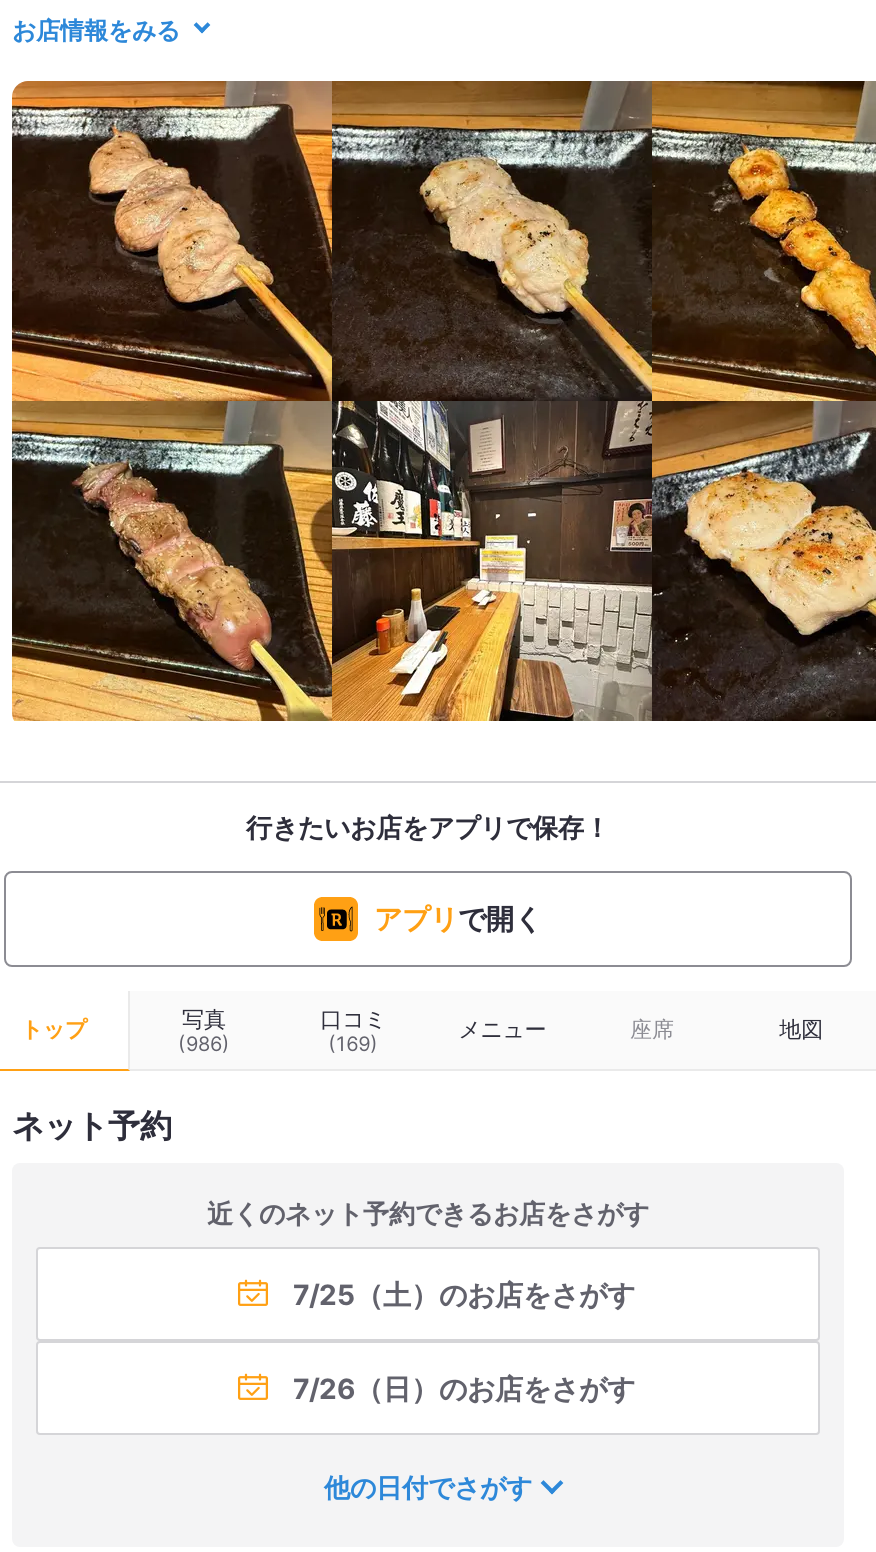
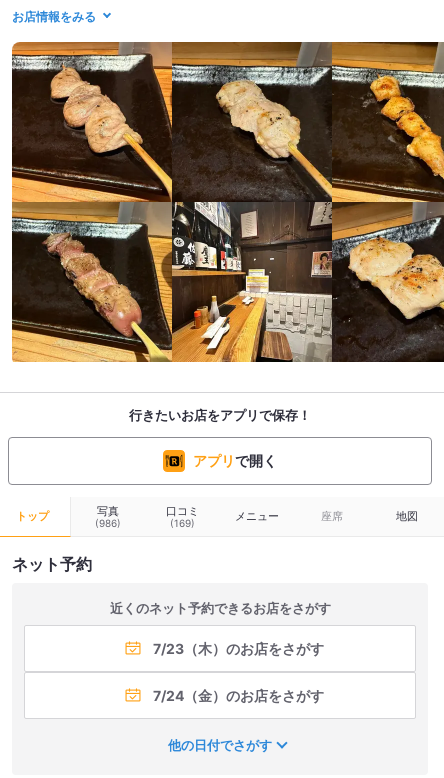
[293,1277,635,1311] 7/25（土）のお店をさがす -> [152,640,323,657] 7/23（木）のお店をさがす
[293,1371,635,1405] 7/26（日）のお店をさがす -> [152,687,323,704] 7/24（金）のお店をさがす

